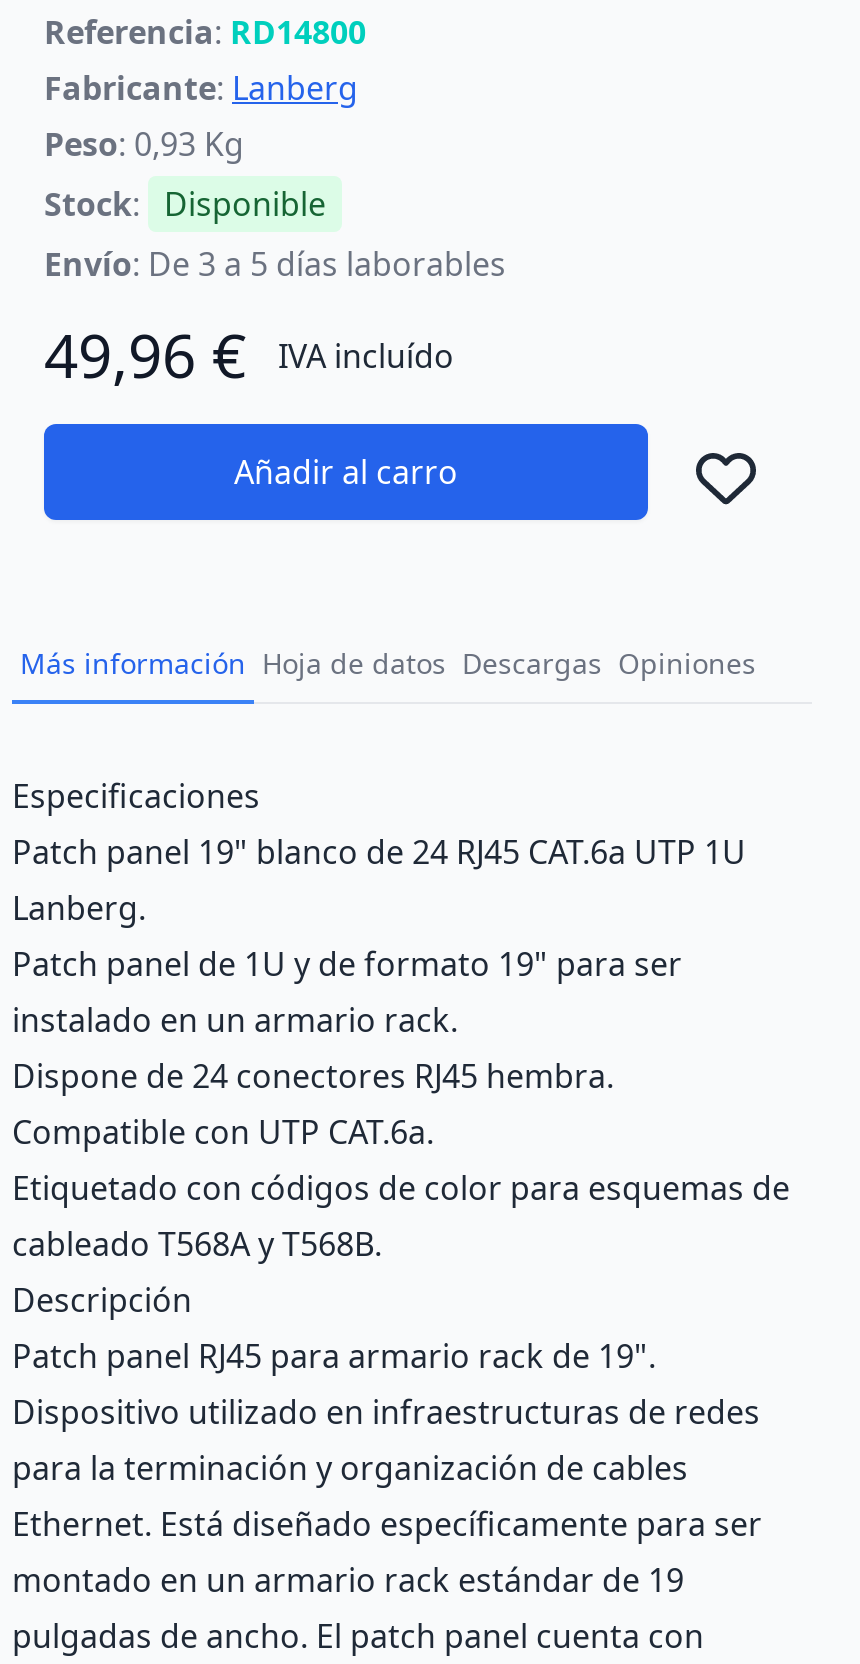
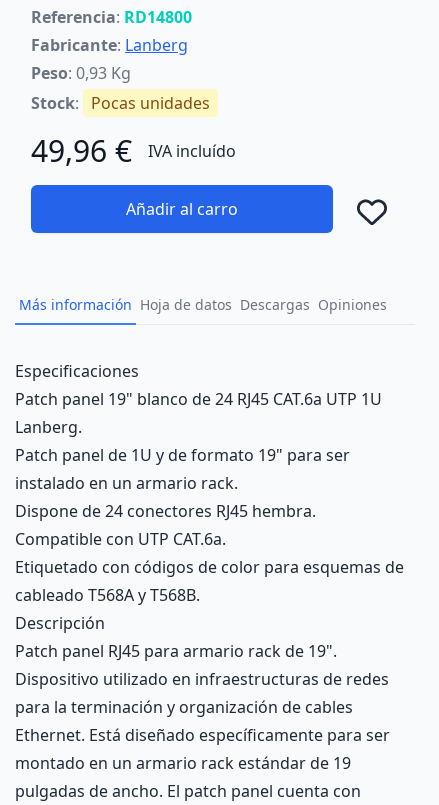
[44,182,506,286] Stock: Disponible | Envío: De 3 a 5 días laborables -> [31,92,210,114] Stock: Pocas unidades

